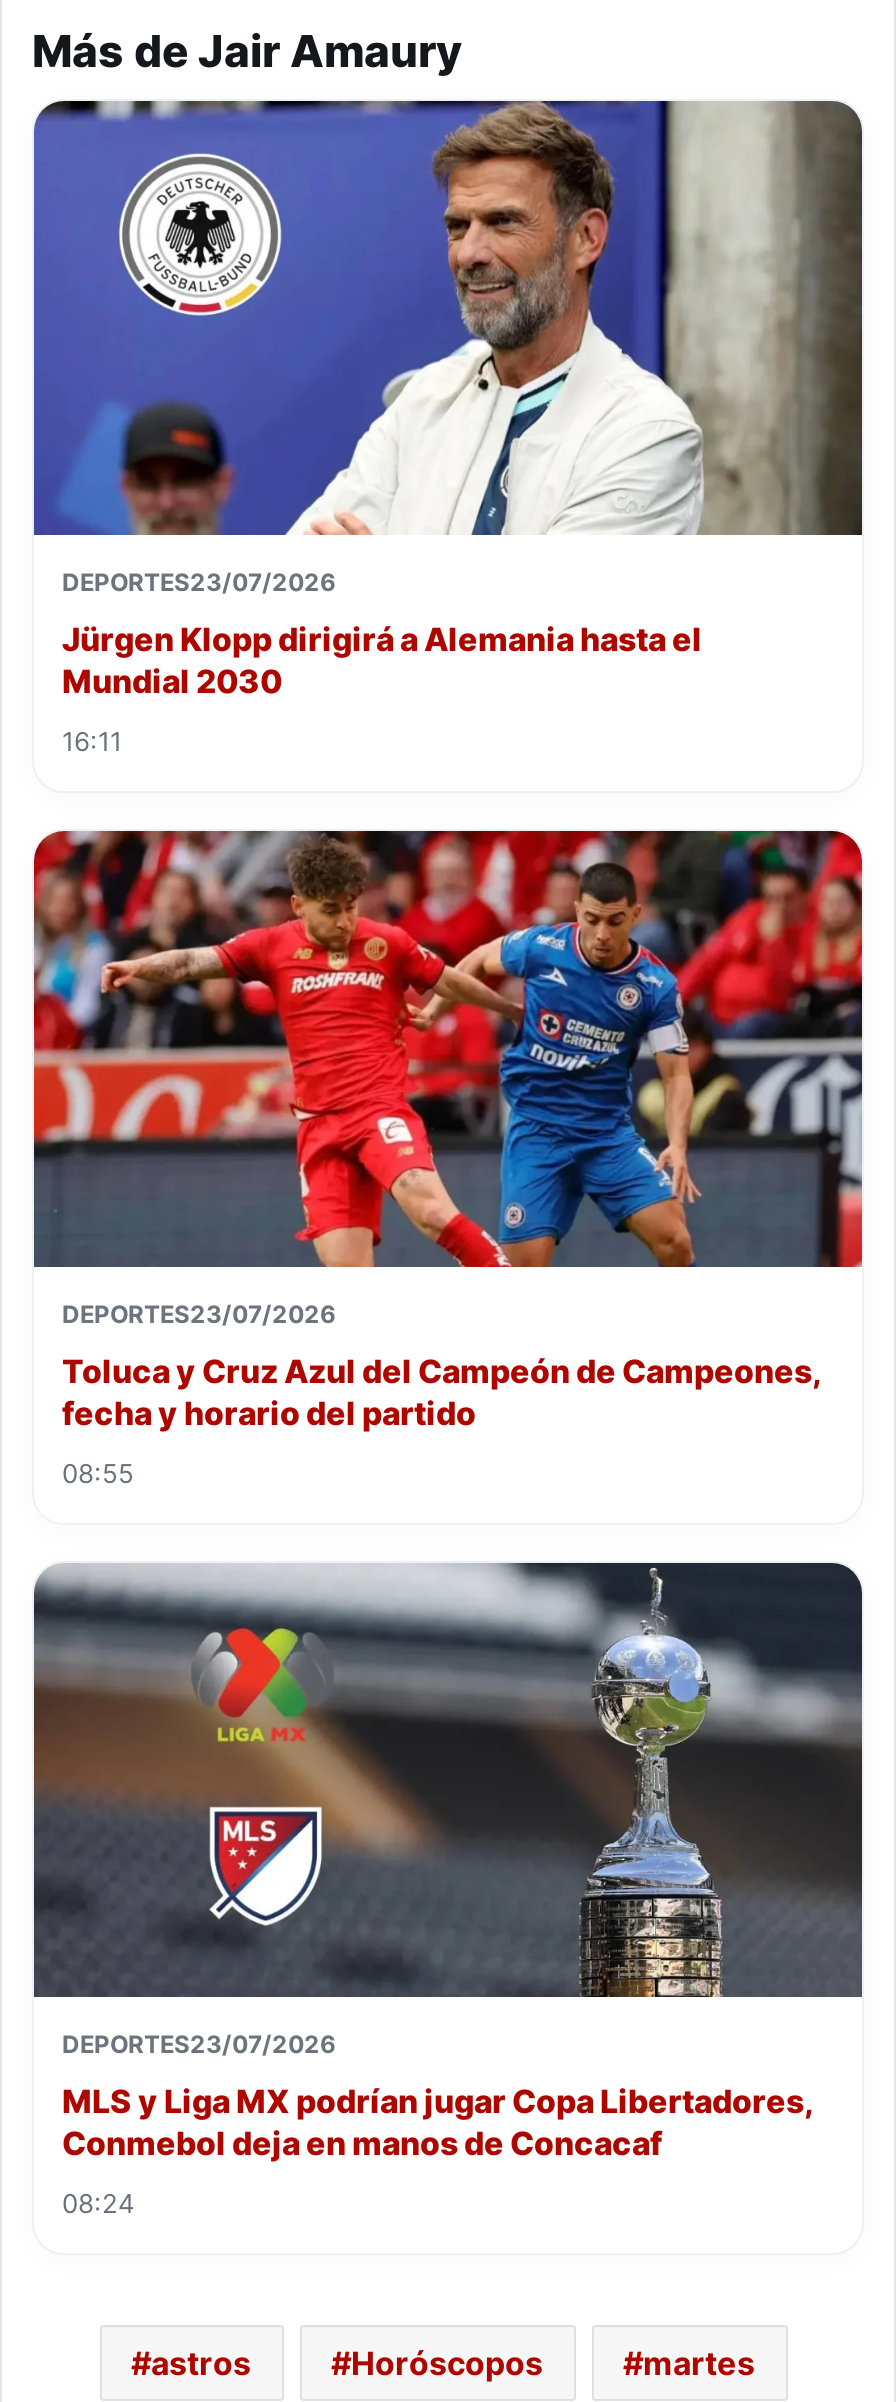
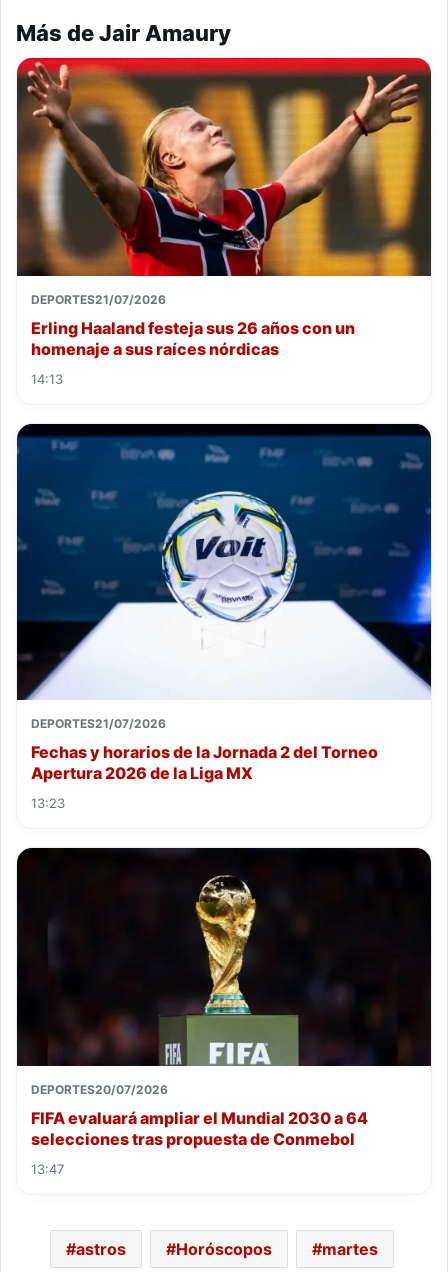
[32,99,862,598] [image] | DEPORTES23/07/2026 -> [16,57,431,307] [image] | DEPORTES21/07/2026
[62,620,702,702] Jürgen Klopp dirigirá a Alemania hasta el | Mundial 2030 -> [31,318,355,359] Erling Haaland festeja sus 26 años con un | homenaje a sus raíces nórdicas
[62,726,122,758] 16:11 -> [31,371,63,387] 14:13
[32,829,864,1329] [image] | DEPORTES23/07/2026 -> [16,423,432,731] [image] | DEPORTES21/07/2026
[62,1351,820,1433] Toluca y Cruz Azul del Campeón de Campeones, | fecha y horario del partido -> [31,742,378,783] Fechas y horarios de la Jornada 2 del Torneo | Apertura 2026 de la Liga MX
[62,1457,134,1489] 08:55 -> [31,795,65,811] 13:23
[32,1565,864,2060] [image] | DEPORTES23/07/2026 -> [17,847,431,1097] [image] | DEPORTES20/07/2026
[62,2082,812,2164] MLS y Liga MX podrían jugar Copa Libertadores, | Conmebol deja en manos de Concacaf -> [31,1108,368,1149] FIFA evaluará ampliar el Mundial 2030 a 64 | selecciones tras propuesta de Conmebol
[62,2188,134,2220] 08:24 -> [31,1161,64,1177] 13:47

